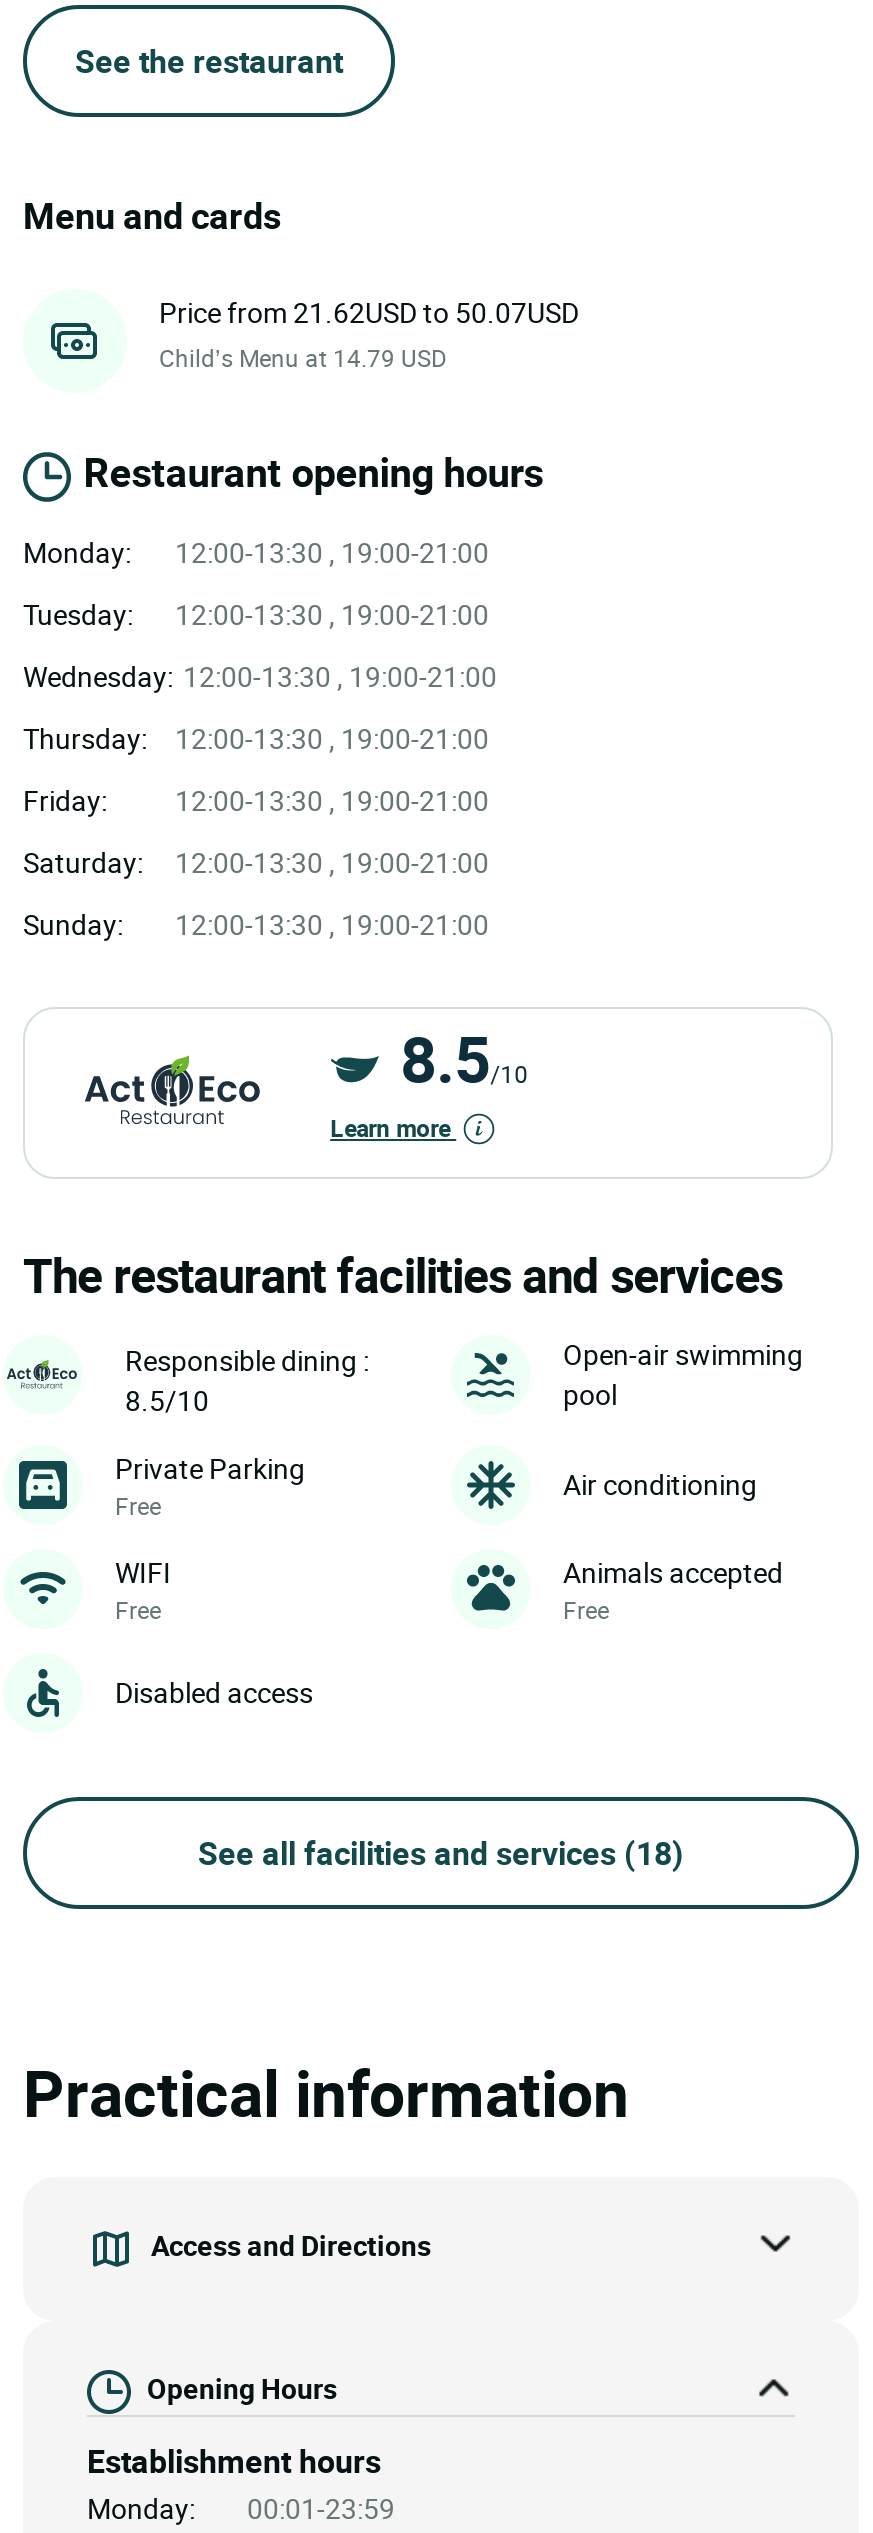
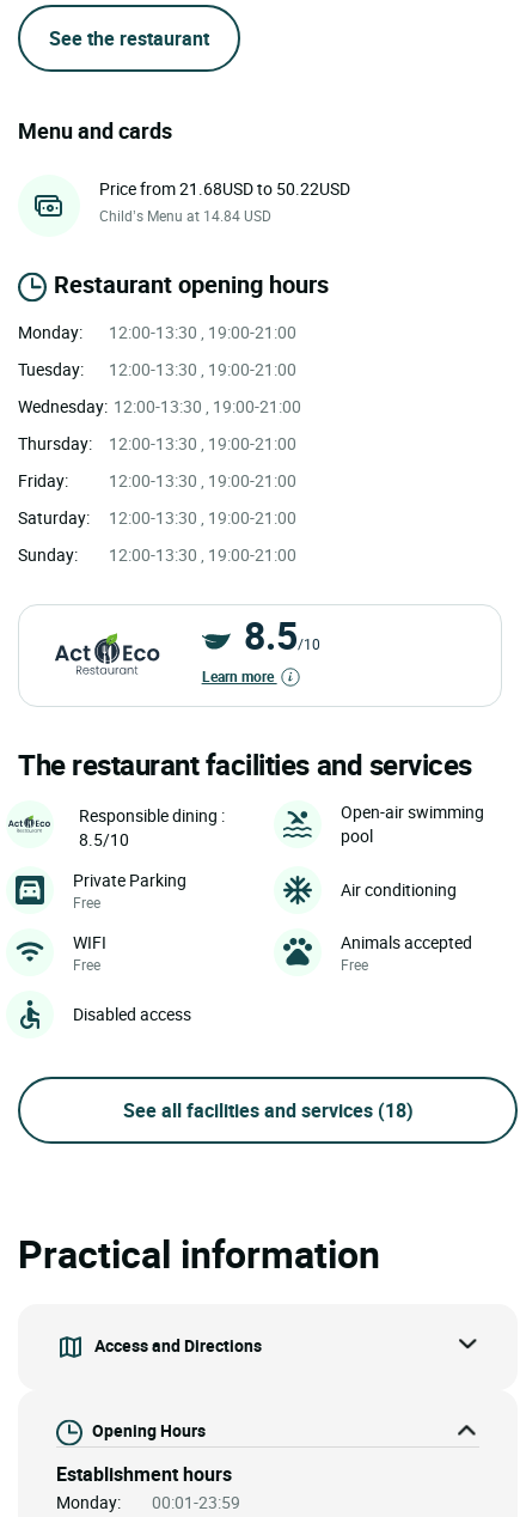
[159,294,579,332] Price from 21.62USD to 50.07USD -> [99,177,350,200] Price from 21.68USD to 50.22USD
[159,342,447,374] Child’s Menu at 14.79 USD -> [99,206,271,225] Child’s Menu at 14.84 USD

